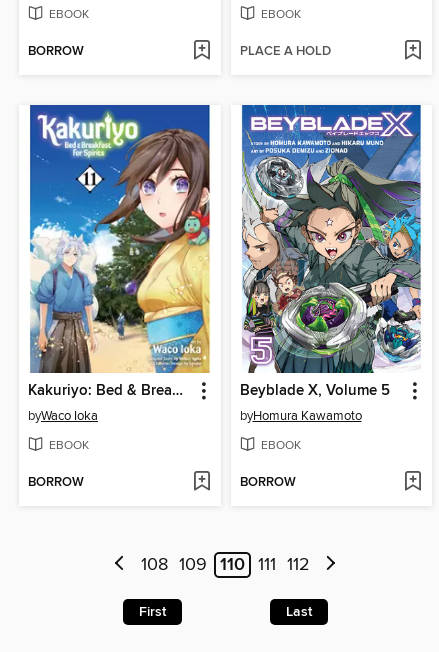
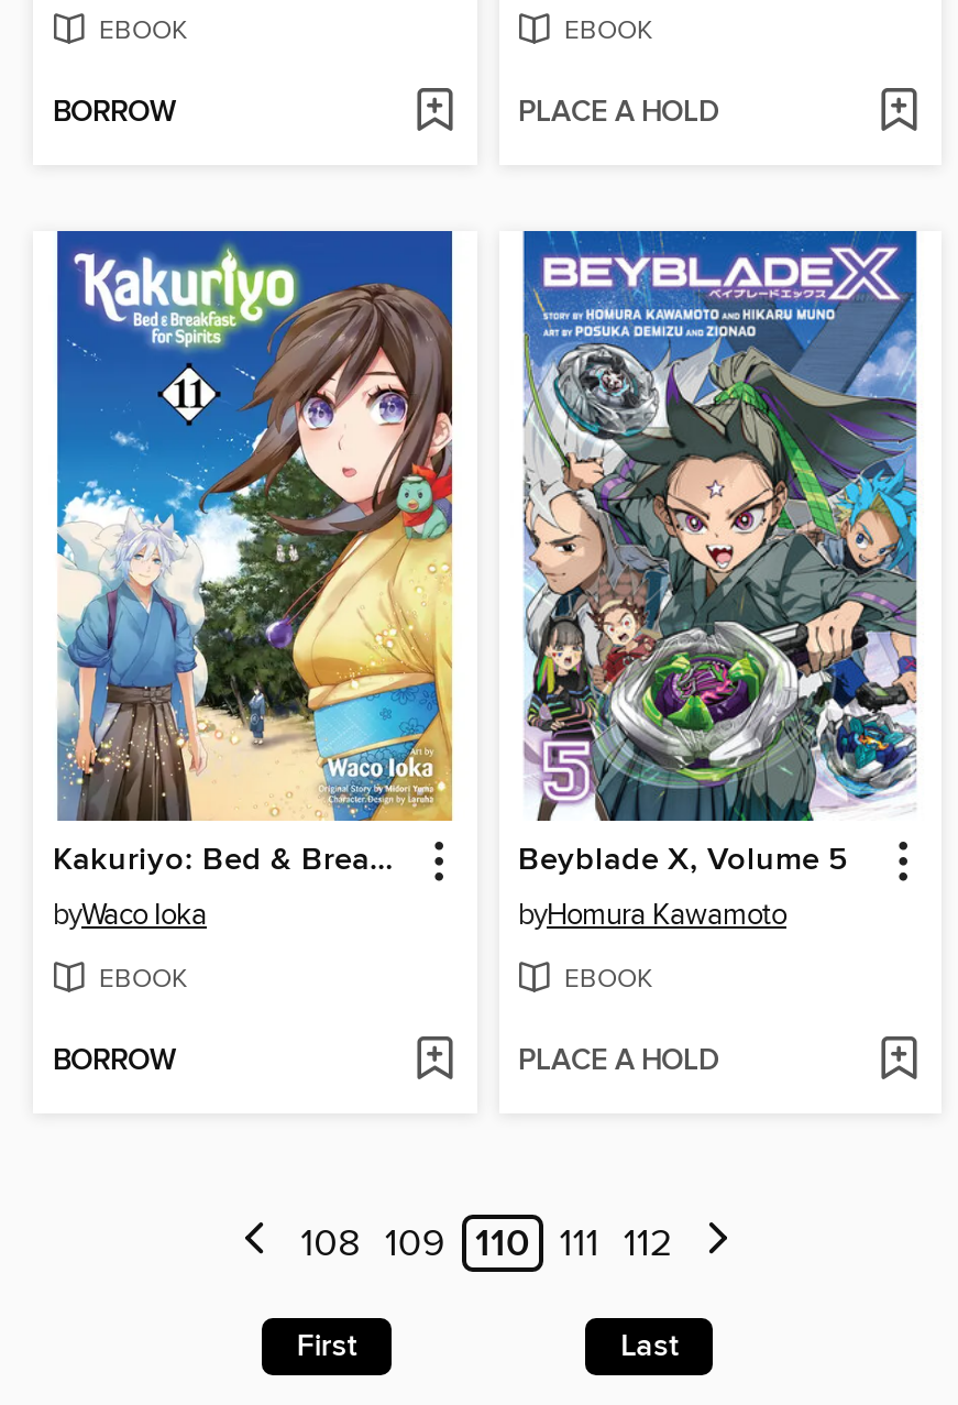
[239,474,295,491] BORROW -> [518,1043,718,1080] PLACE A HOLD

